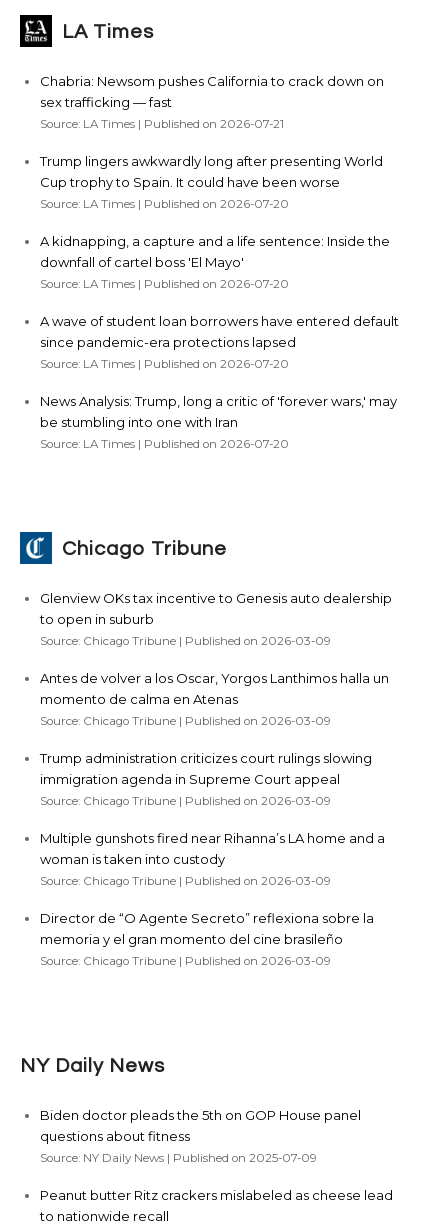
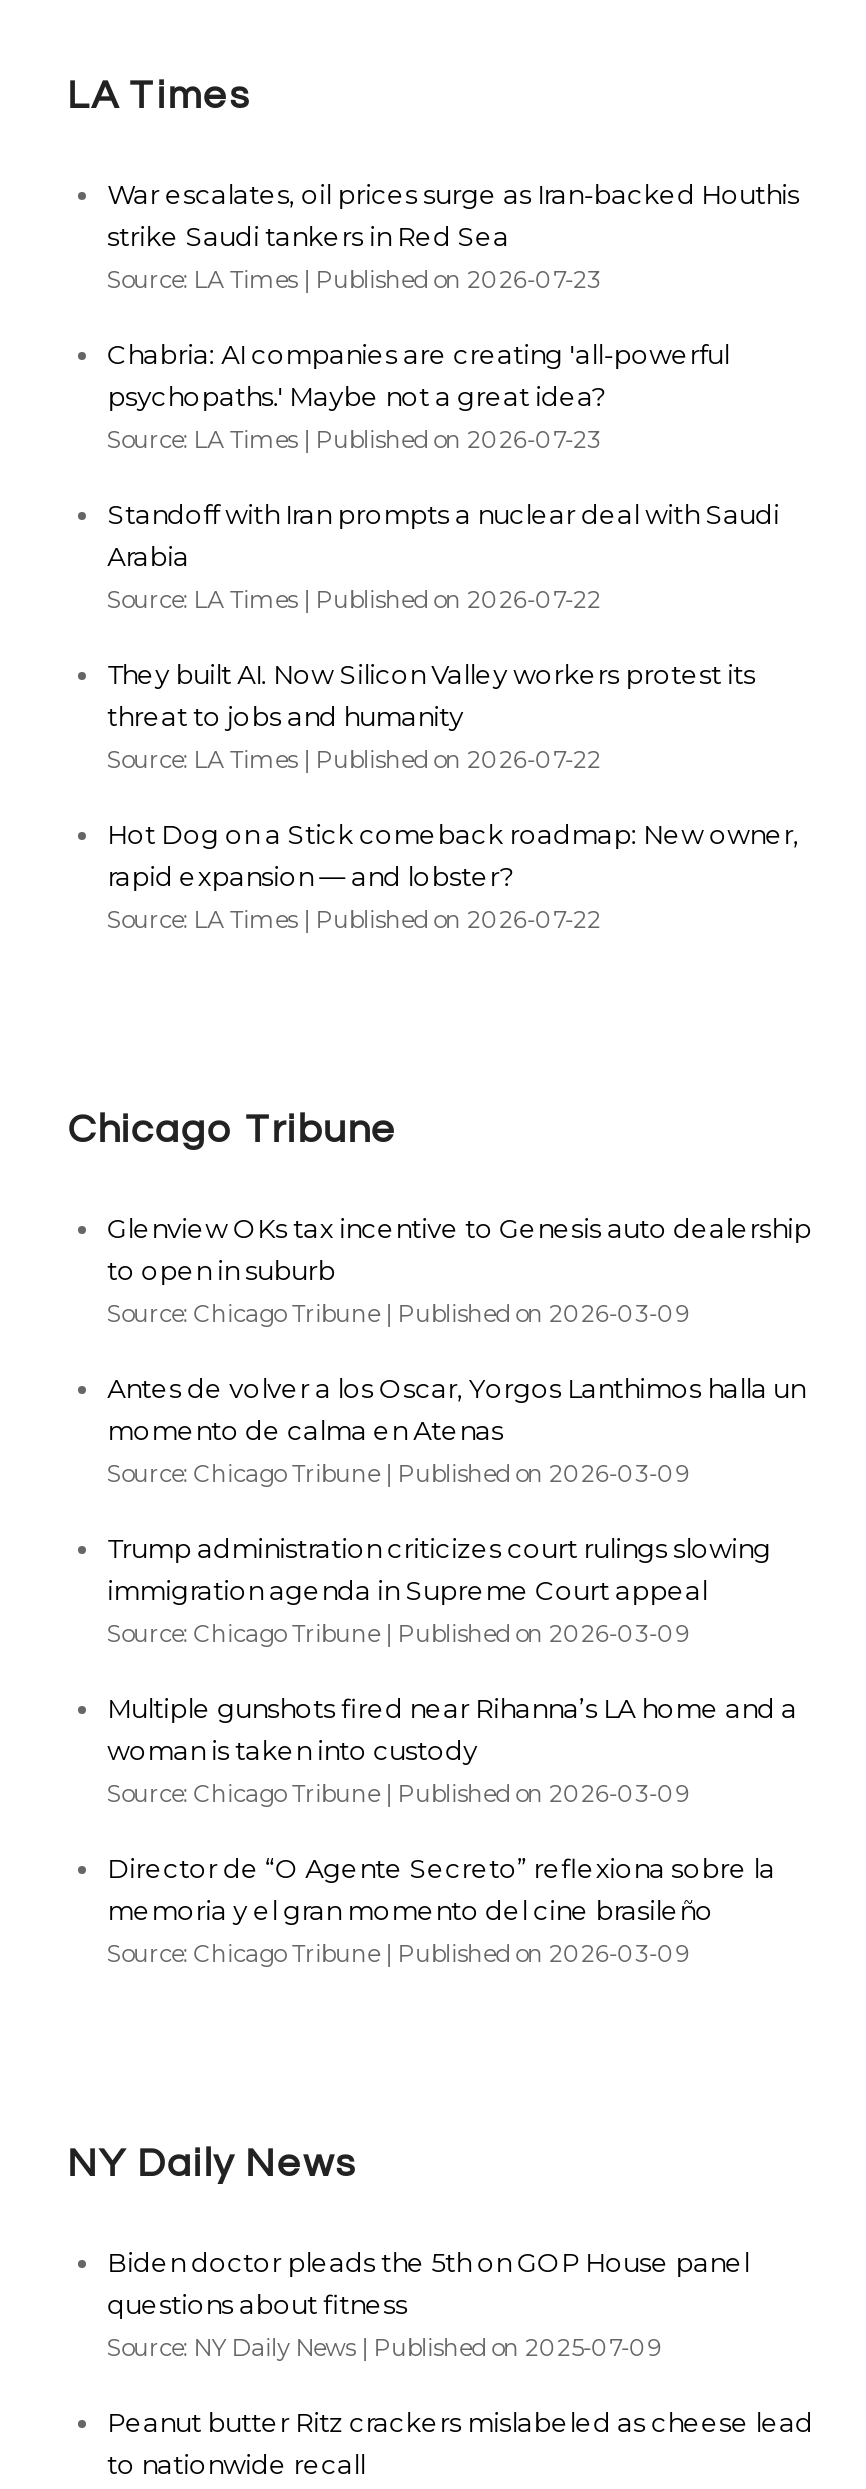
[40,73,384,131] Chabria: Newsom pushes California to crack down on | sex trafficking — fast | Source: LA Times Published on 2026-07-21 -> [107,178,799,294] War escalates, oil prices surge as Iran-backed Houthis | strike Saudi tankers in Red Sea | Source: LA Times Published on 2026-07-23
[40,153,383,211] Trump lingers awkwardly long after presenting World | Cup trophy to Spain. It could have been worse | Source: LA Times Published on 2026-07-20 -> [107,338,729,454] Chabria: AI companies are creating 'all-powerful | psychopaths.' Maybe not a great idea? | Source: LA Times Published on 2026-07-23
[40,233,390,291] A kidnapping, a capture and a life sentence: Inside the | downfall of cartel boss 'El Mayo' | Source: LA Times Published on 2026-07-20 -> [107,498,779,614] Standoff with Iran prompts a nuclear deal with Saudi | Arabia | Source: LA Times Published on 2026-07-22
[40,313,399,371] A wave of student loan borrowers have entered default | since pandemic-era protections lapsed | Source: LA Times Published on 2026-07-20 -> [107,658,755,774] They built AI. Now Silicon Valley workers protest its | threat to jobs and humanity | Source: LA Times Published on 2026-07-22
[40,393,397,451] News Analysis: Trump, long a critic of 'forever wars,' may | be stumbling into one with Iran | Source: LA Times Published on 2026-07-20 -> [107,818,799,934] Hot Dog on a Stick comeback roadmap: New owner, | rapid expansion — and lobster? | Source: LA Times Published on 2026-07-22

